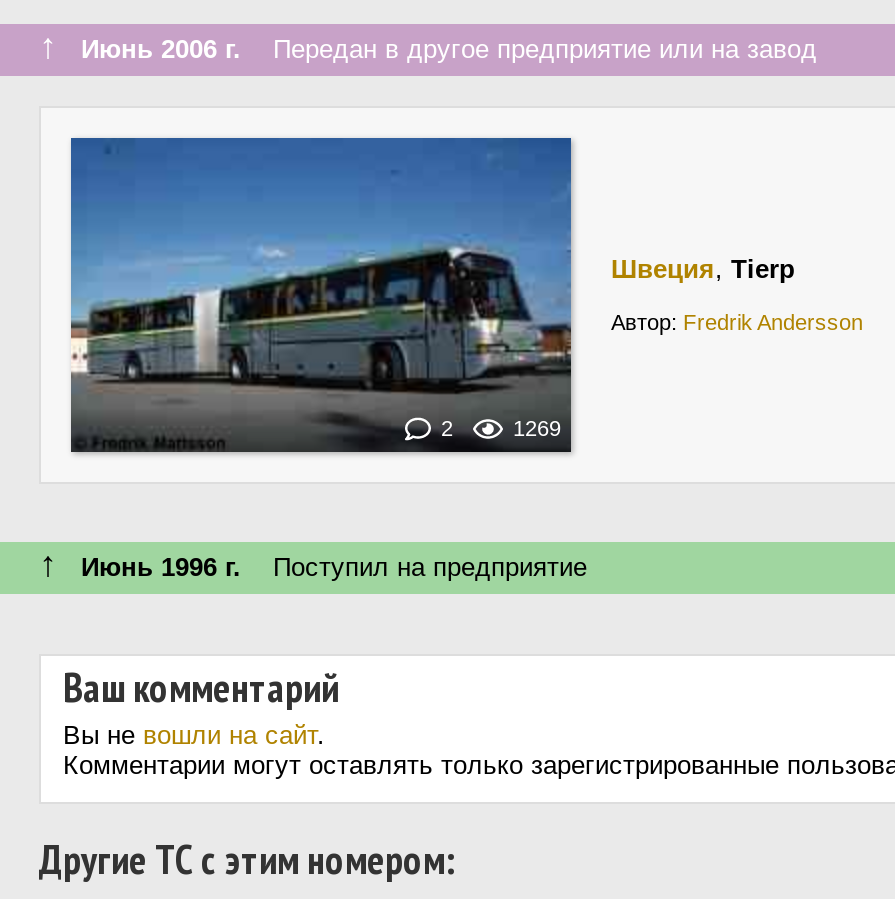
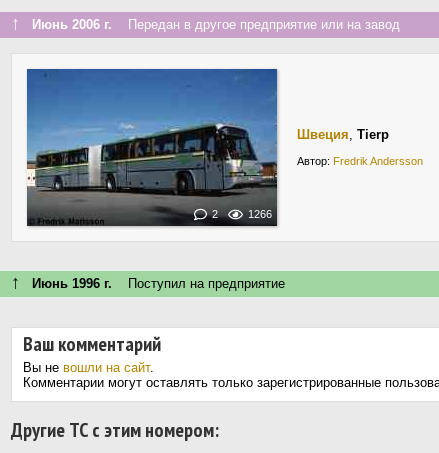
[513,416,561,440] 1269 -> [248,208,272,220] 1266

